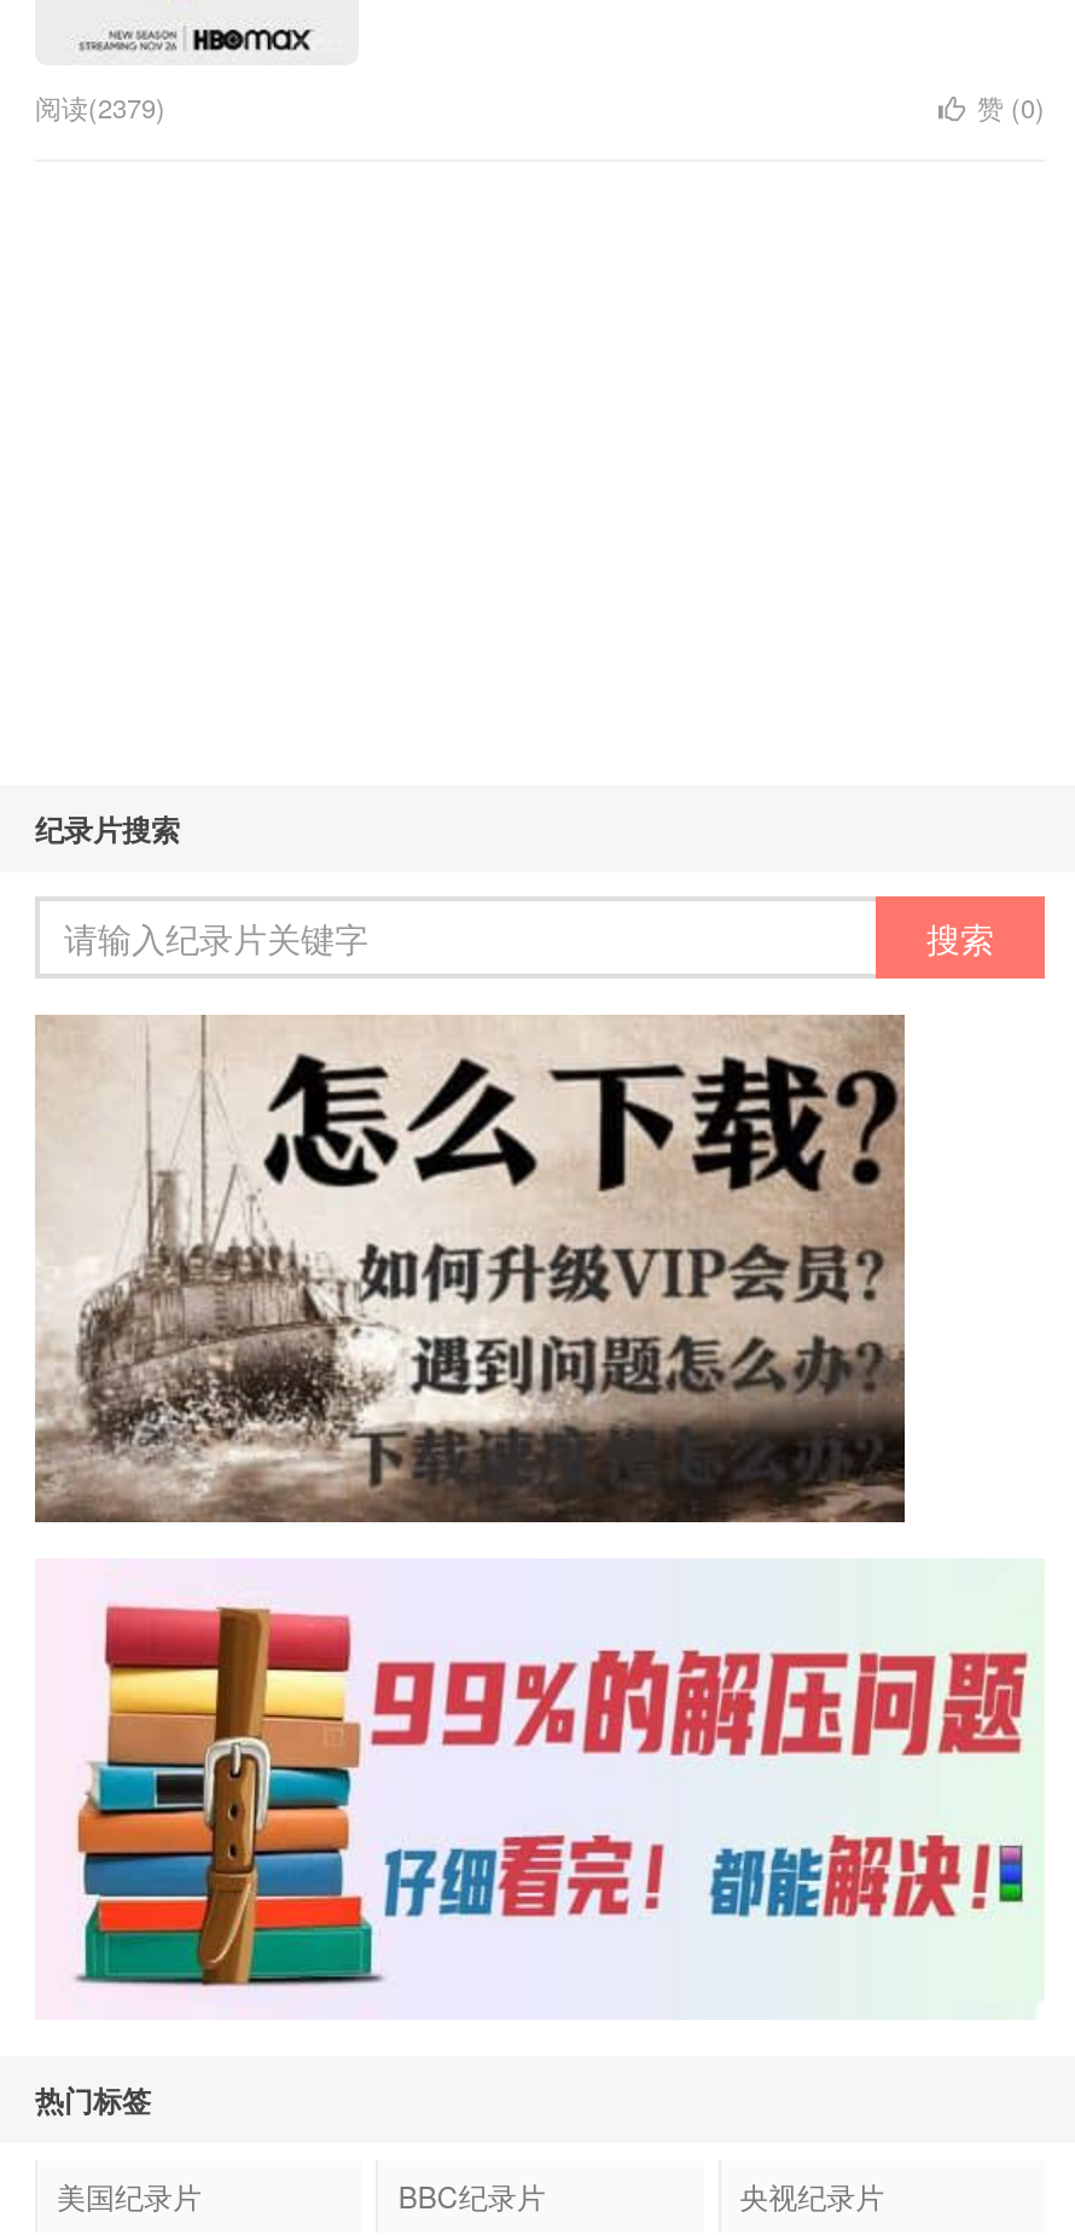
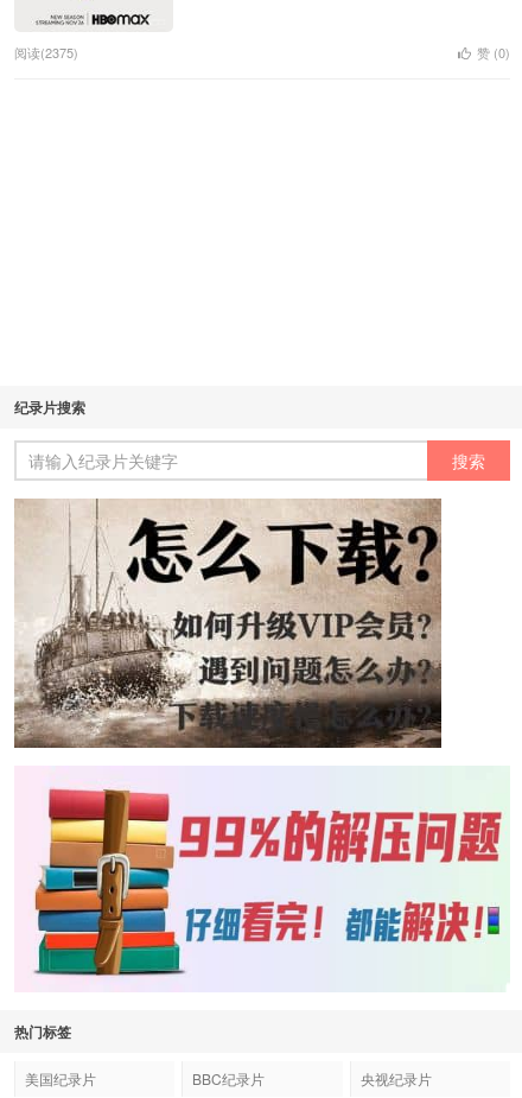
[35,88,165,127] 阅读(2379) -> [14,43,78,62] 阅读(2375)

